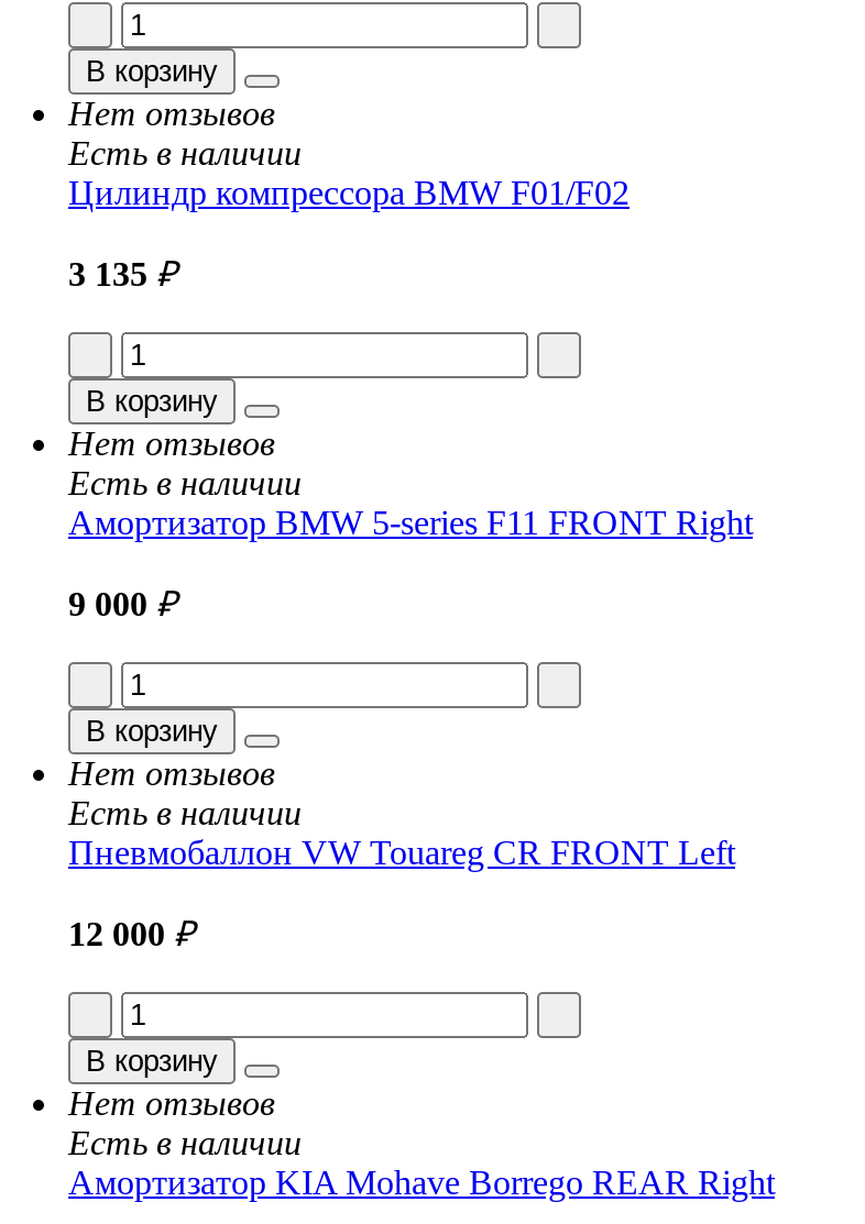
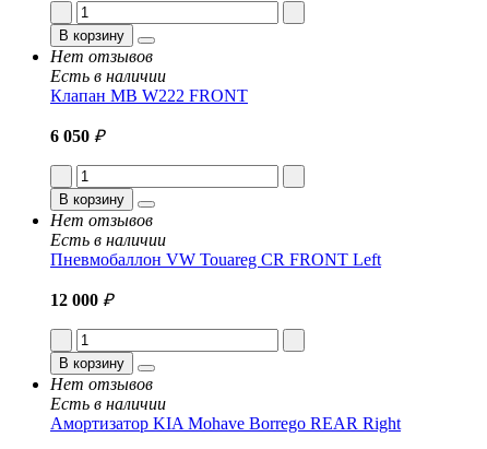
[68,174,753,622] Цилиндр компрессора BMW F01/F02 | 3 135 ₽ | В корзину | Нет отзывов | Есть в наличии | Амортизатор BMW 5-series F11 FRONT Right | 9 000 ₽ -> [50,86,248,145] Клапан MB W222 FRONT | 6 050 ₽

